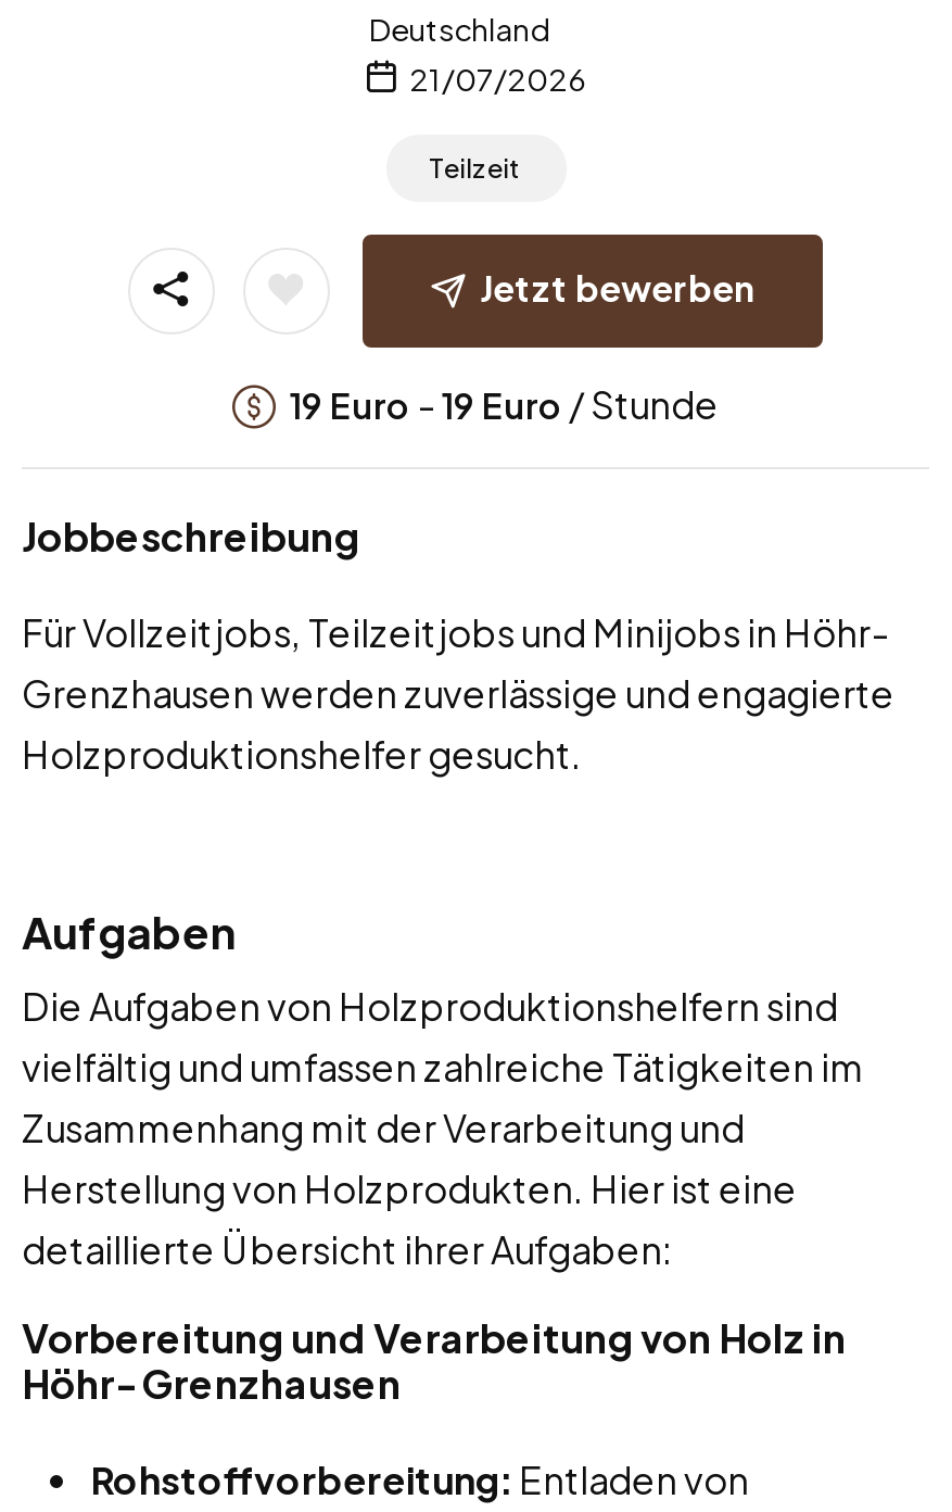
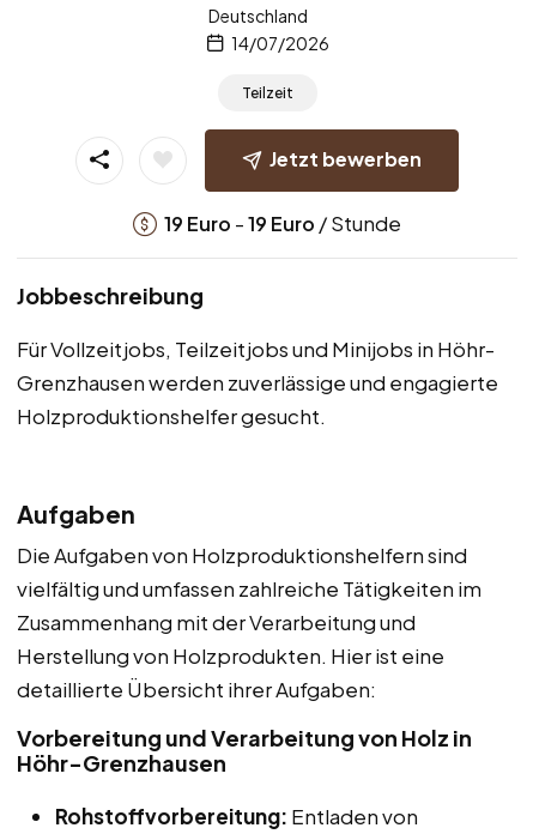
[405,59,587,98] 21/07/2026 -> [228,33,329,54] 14/07/2026

